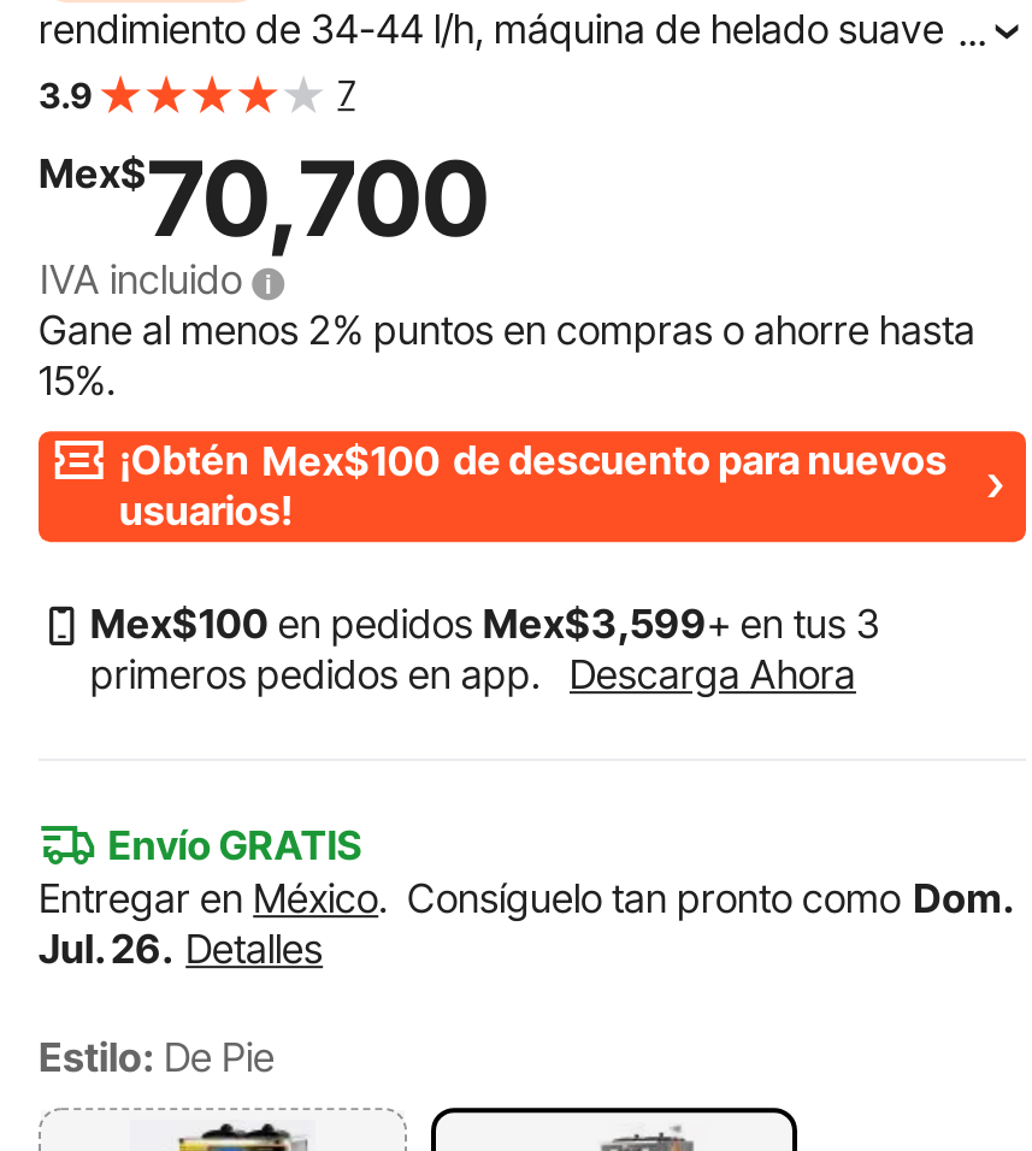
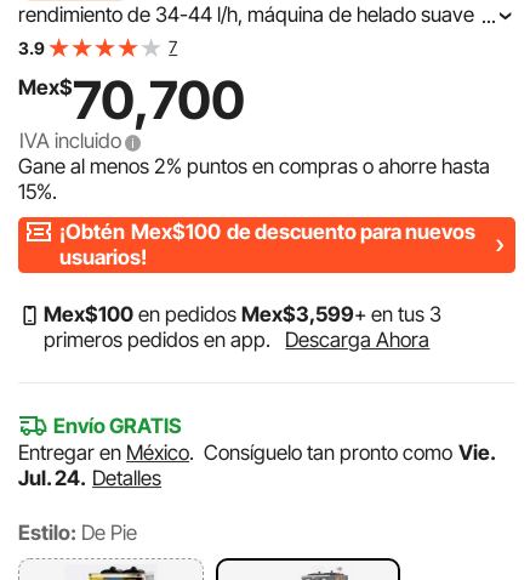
[39,875,1012,923] Entregar en México. Consíguelo tan pronto como Dom. -> [18,441,495,465] Entregar en México. Consíguelo tan pronto como Vie.
[39,925,323,974] Jul. 26. Detalles -> [18,466,161,491] Jul. 24. Detalles

